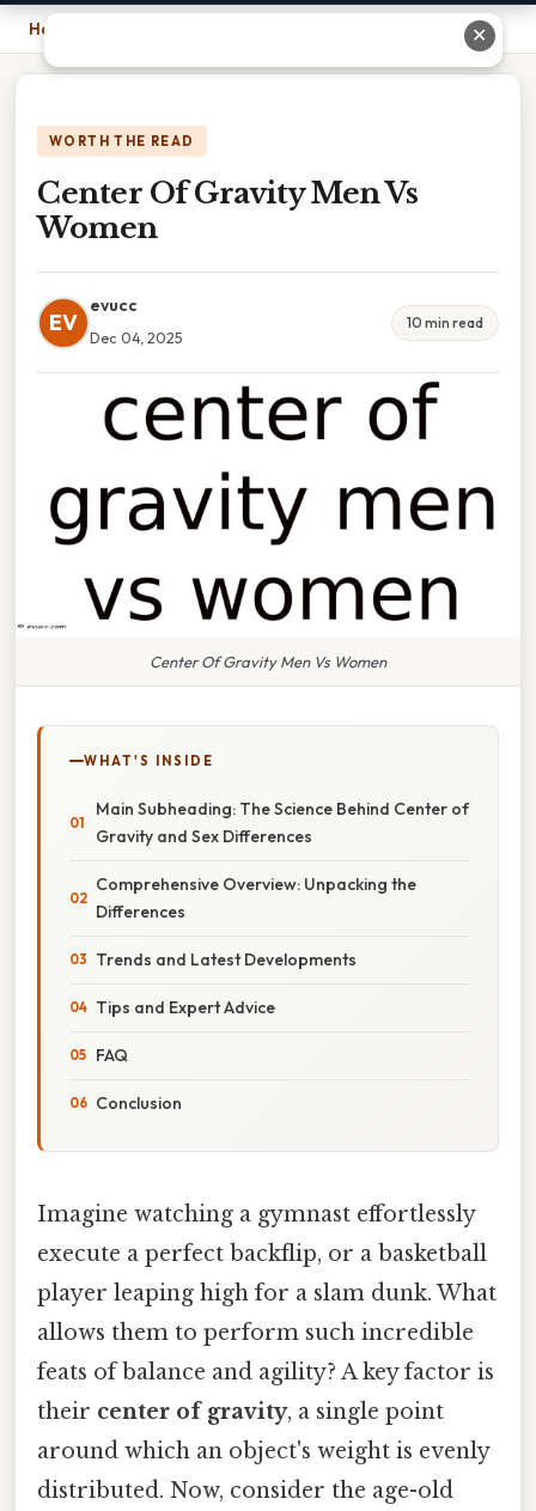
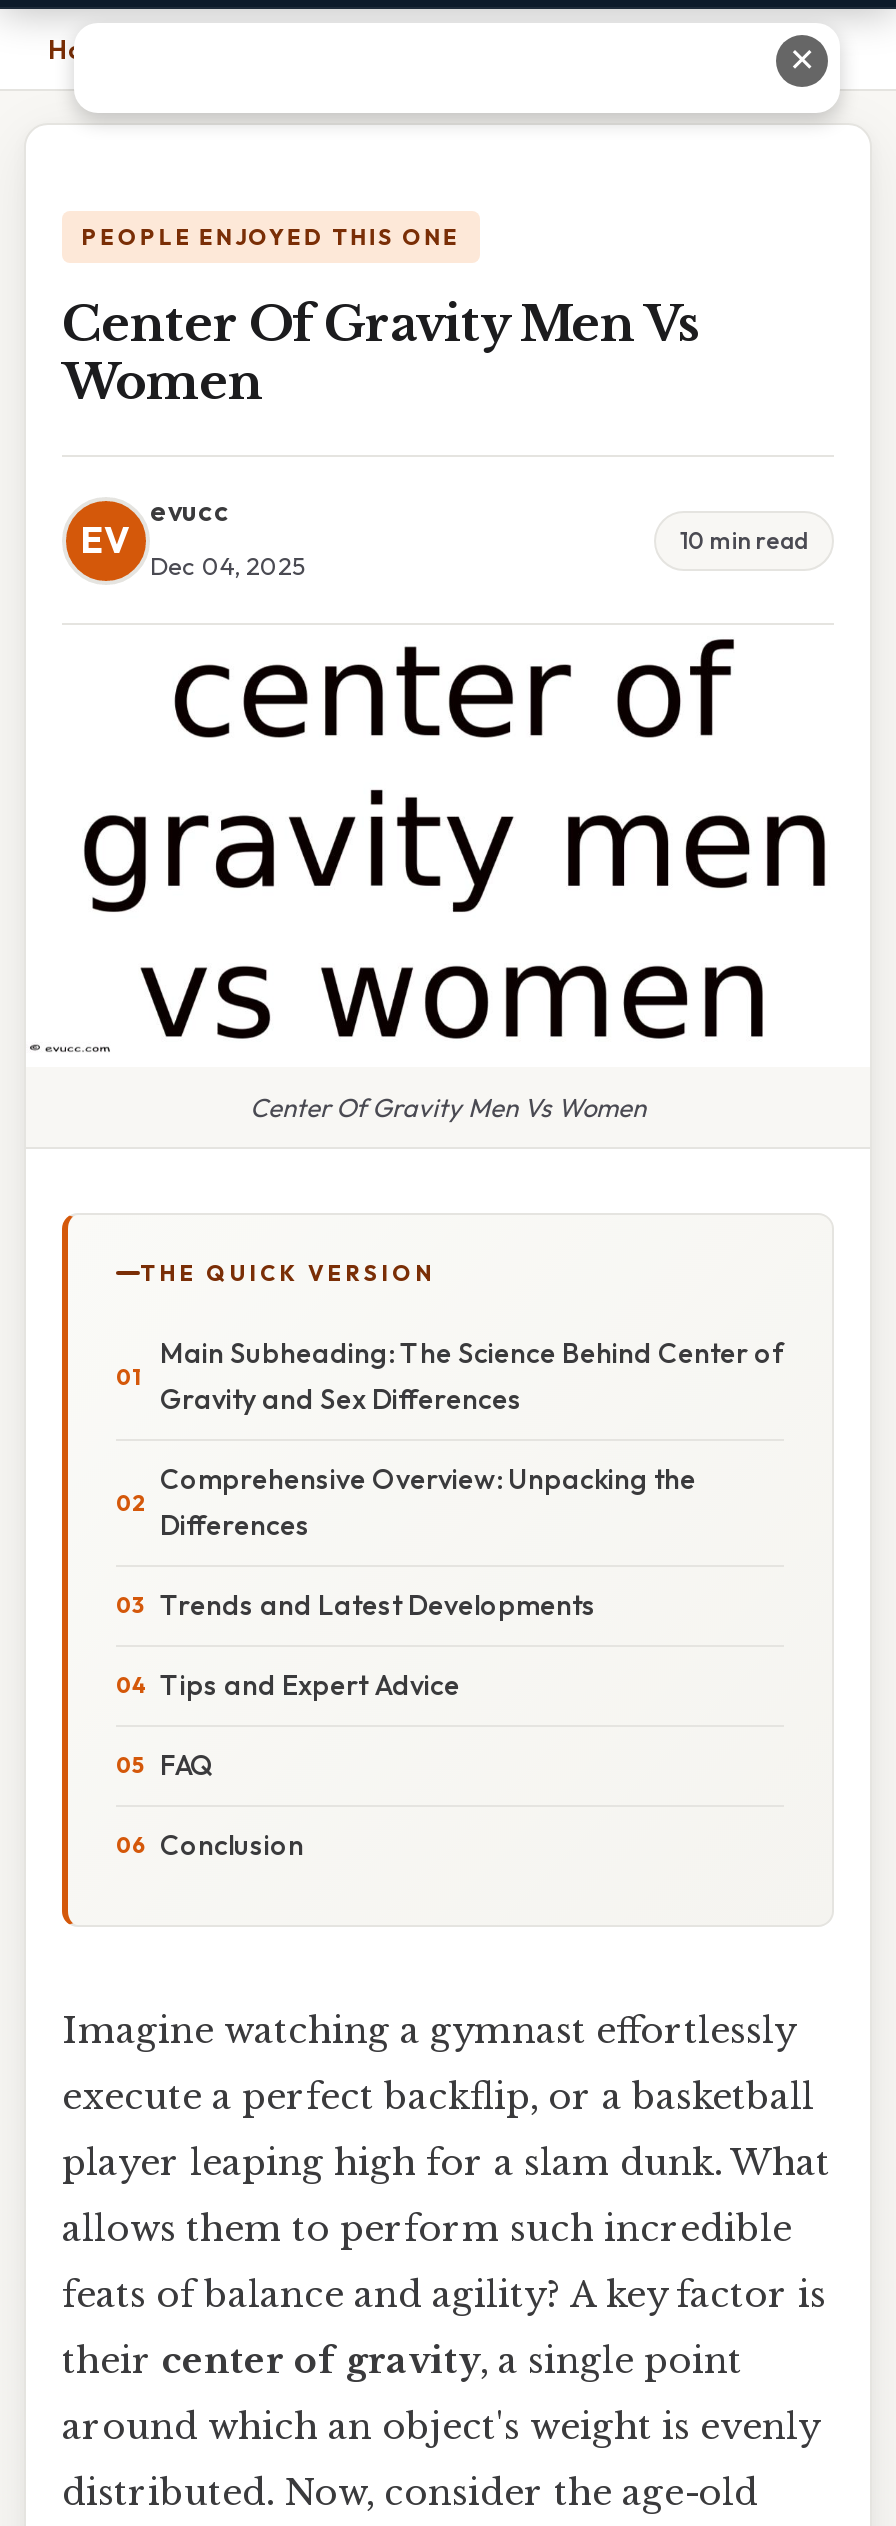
[49,133,195,150] WORTH THE READ -> [82,223,460,251] PEOPLE ENJOYED THIS ONE
[84,752,214,769] WHAT'S INSIDE -> [140,1259,436,1287] THE QUICK VERSION

